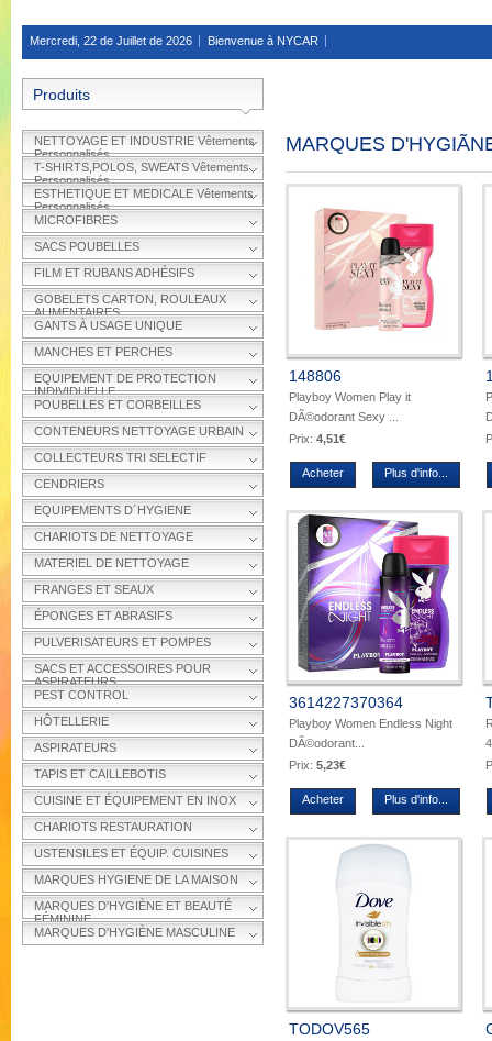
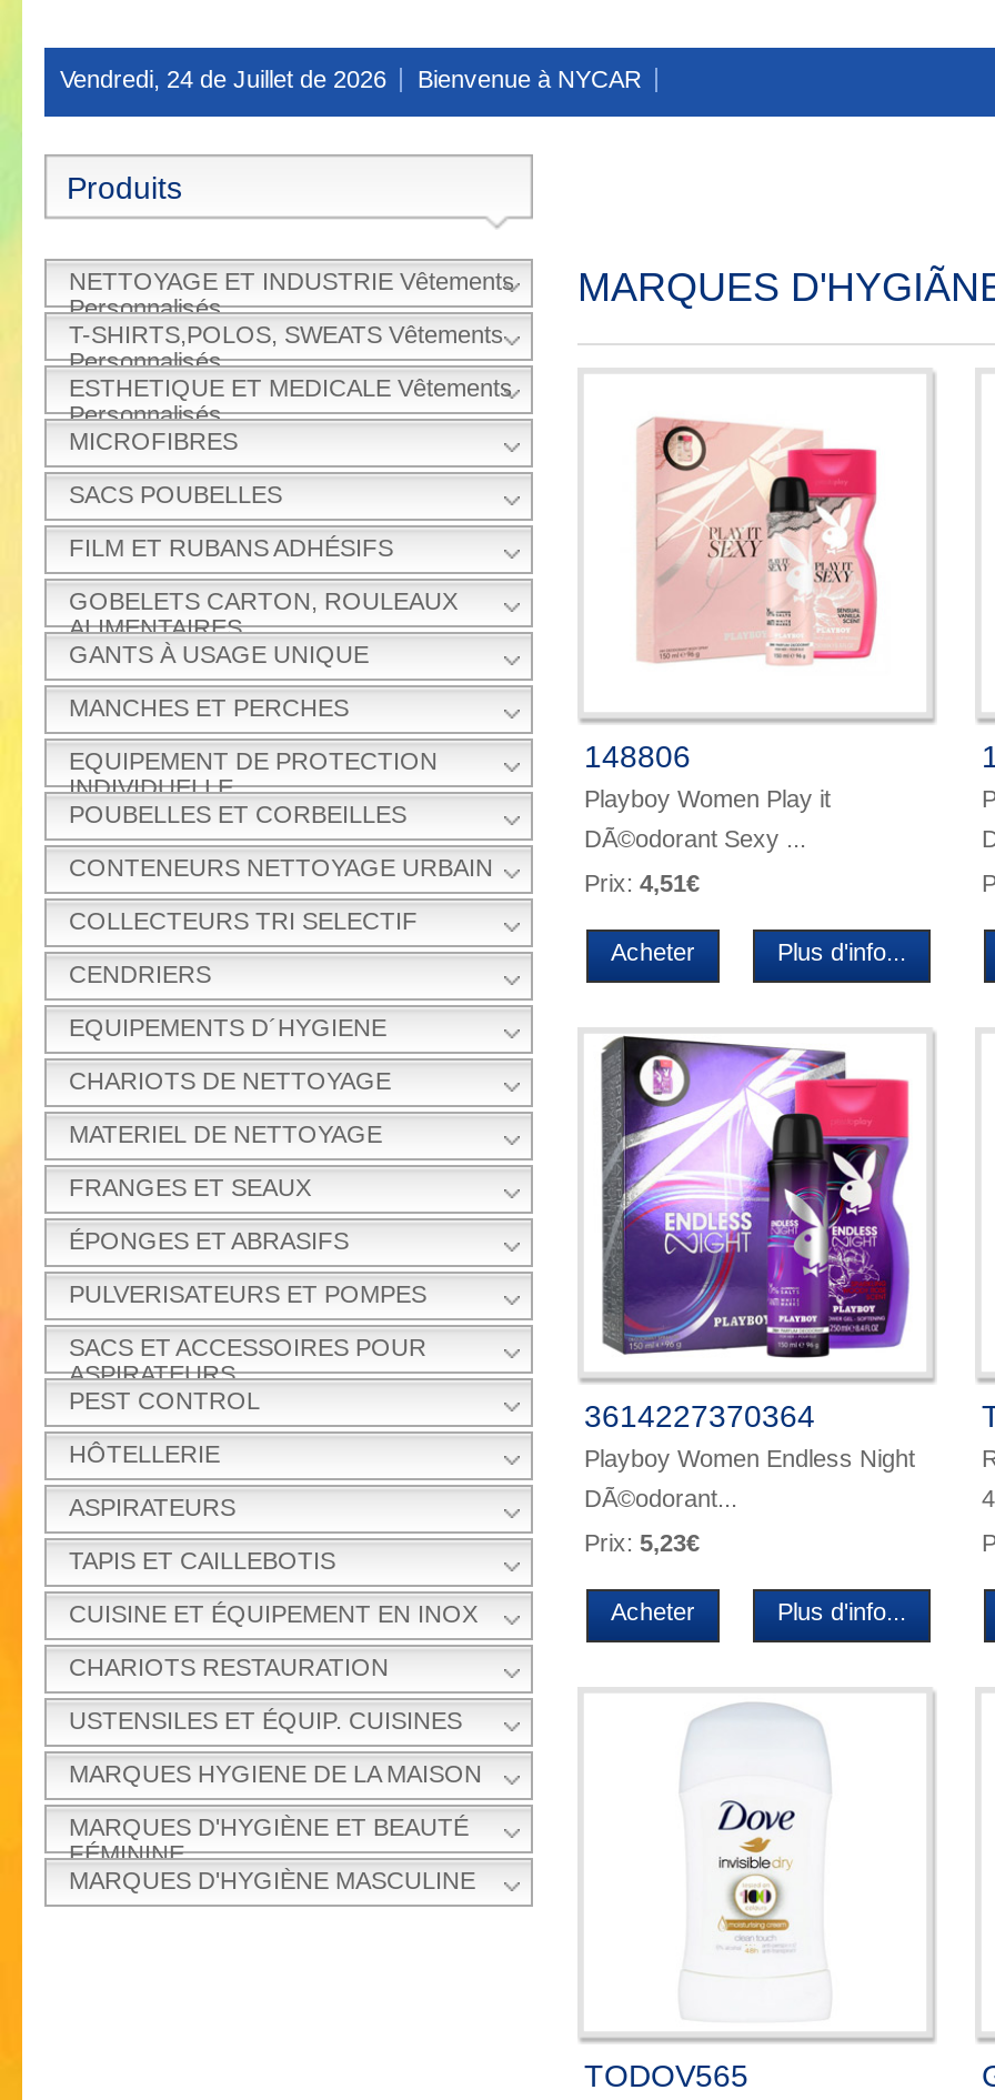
[30,34,192,47] Mercredi, 22 de Juillet de 2026 -> [60,66,386,92] Vendredi, 24 de Juillet de 2026

